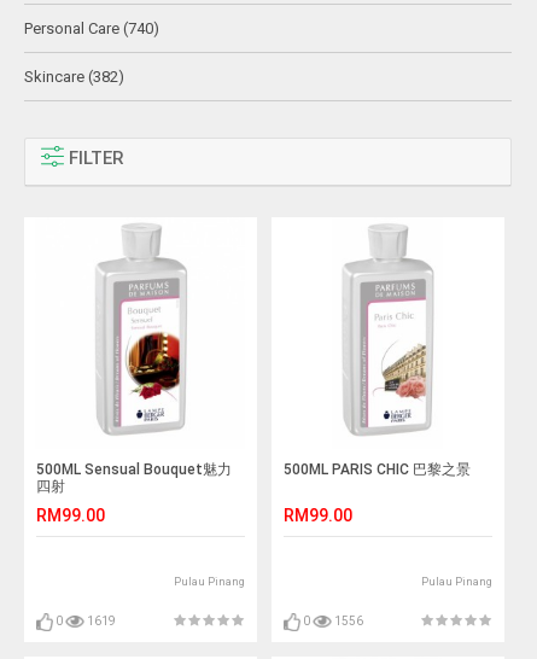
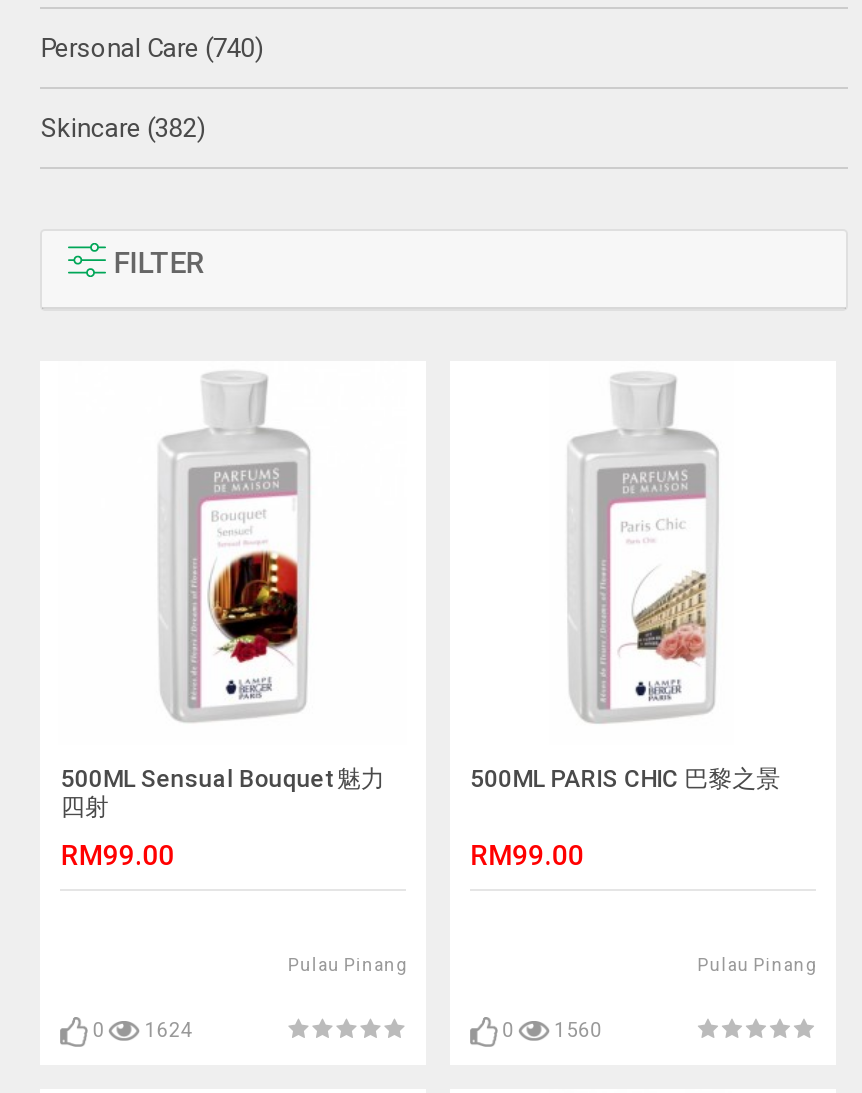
[54,614,116,627] 0 1619 -> [89,1019,193,1041] 0 1624
[301,614,363,627] 0 1556 -> [498,1019,602,1041] 0 1560

